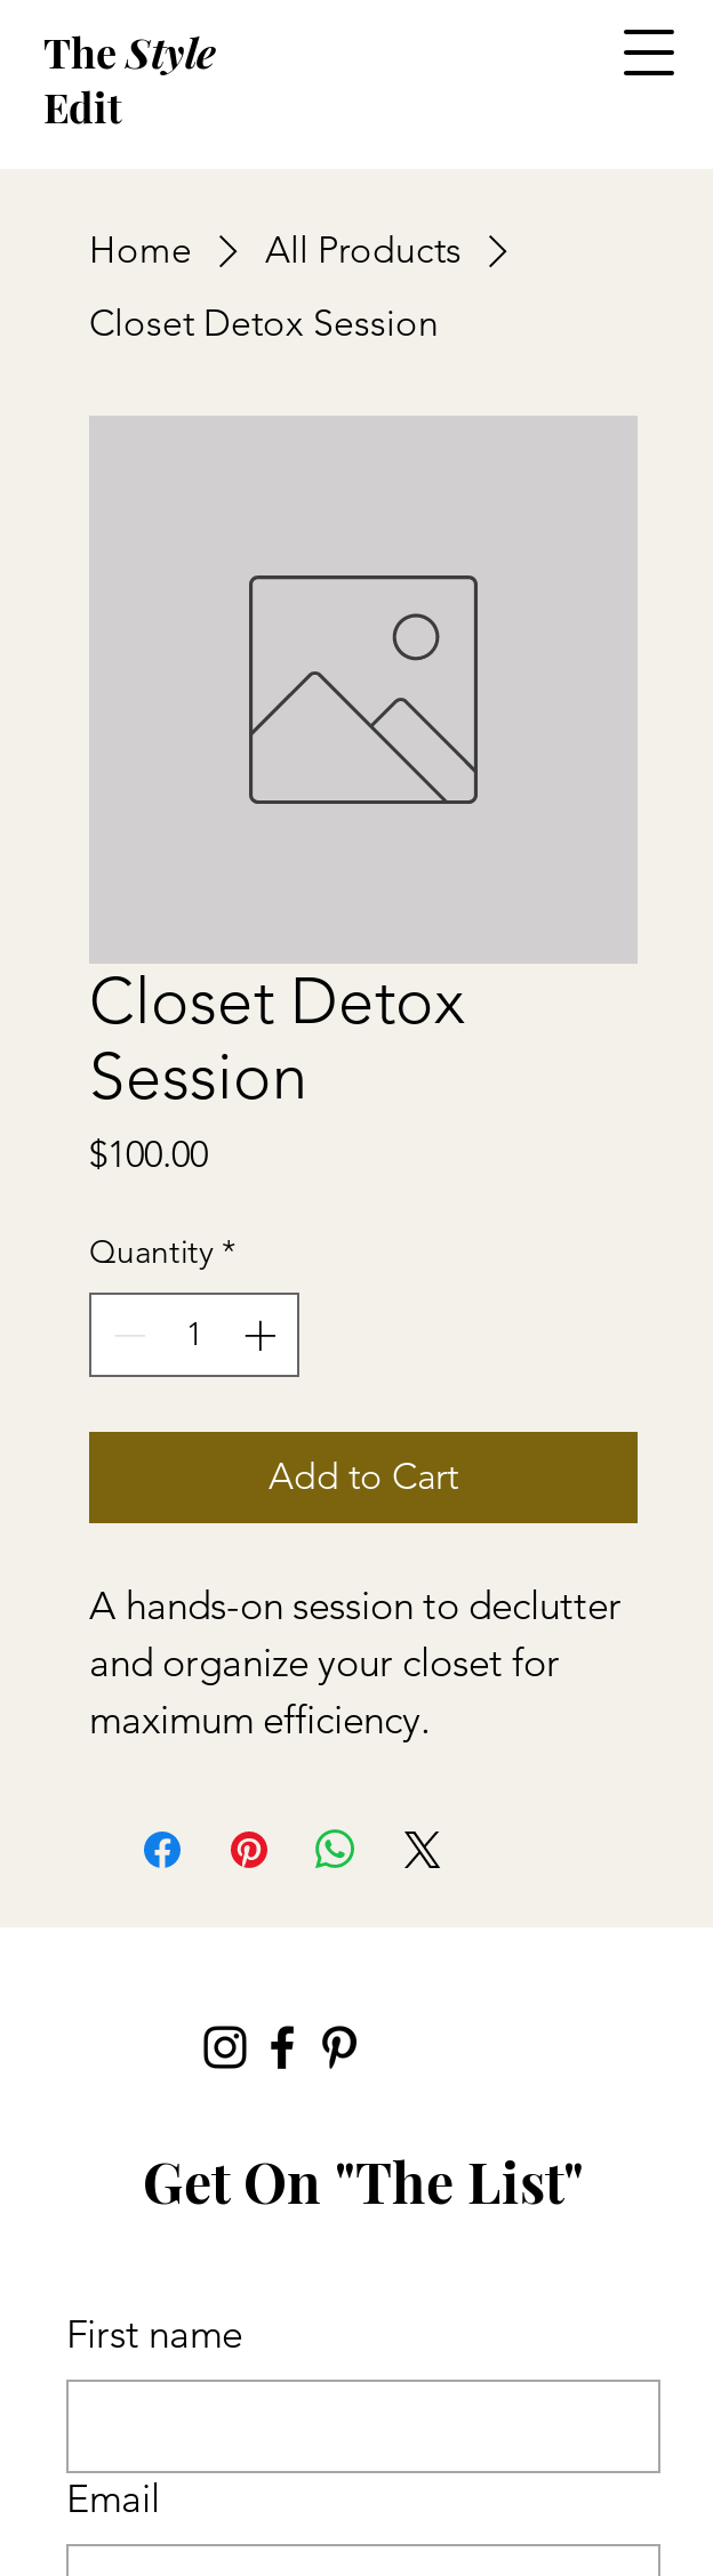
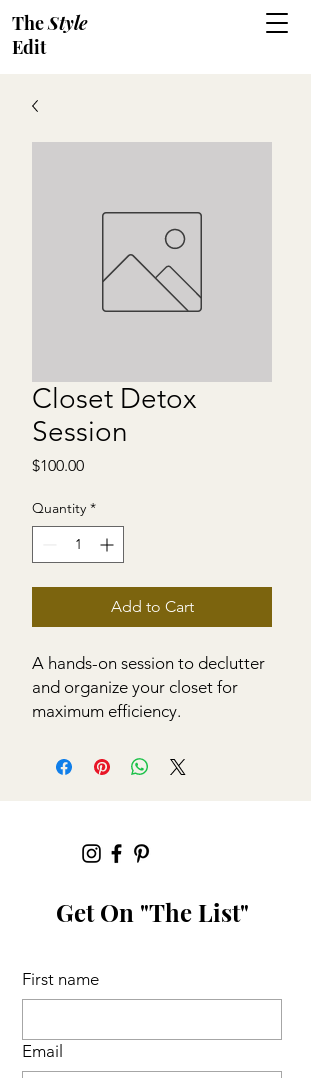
[89,228,462,345] Home | All Products | Closet Detox Session -> none

